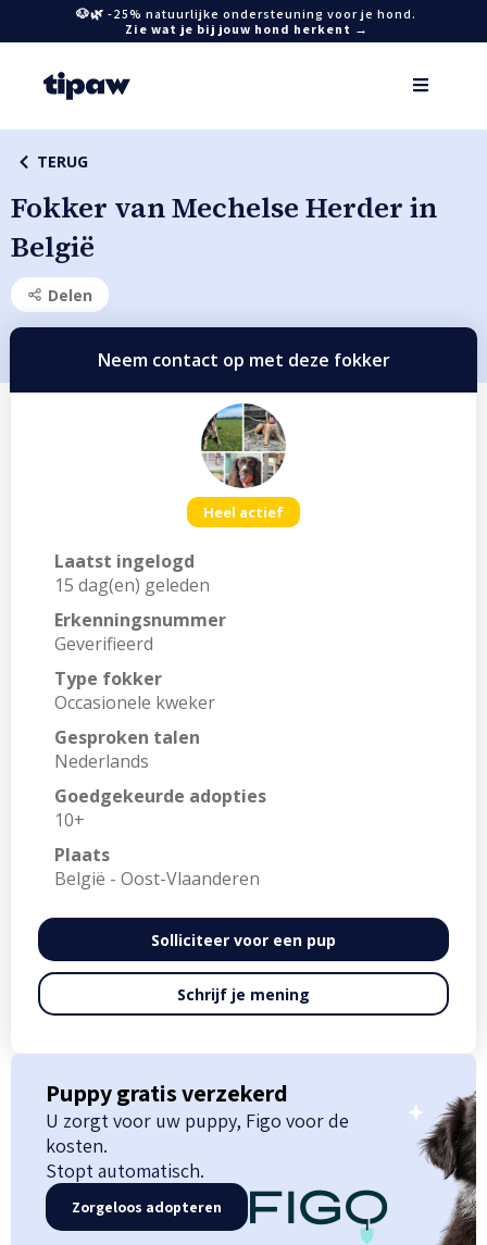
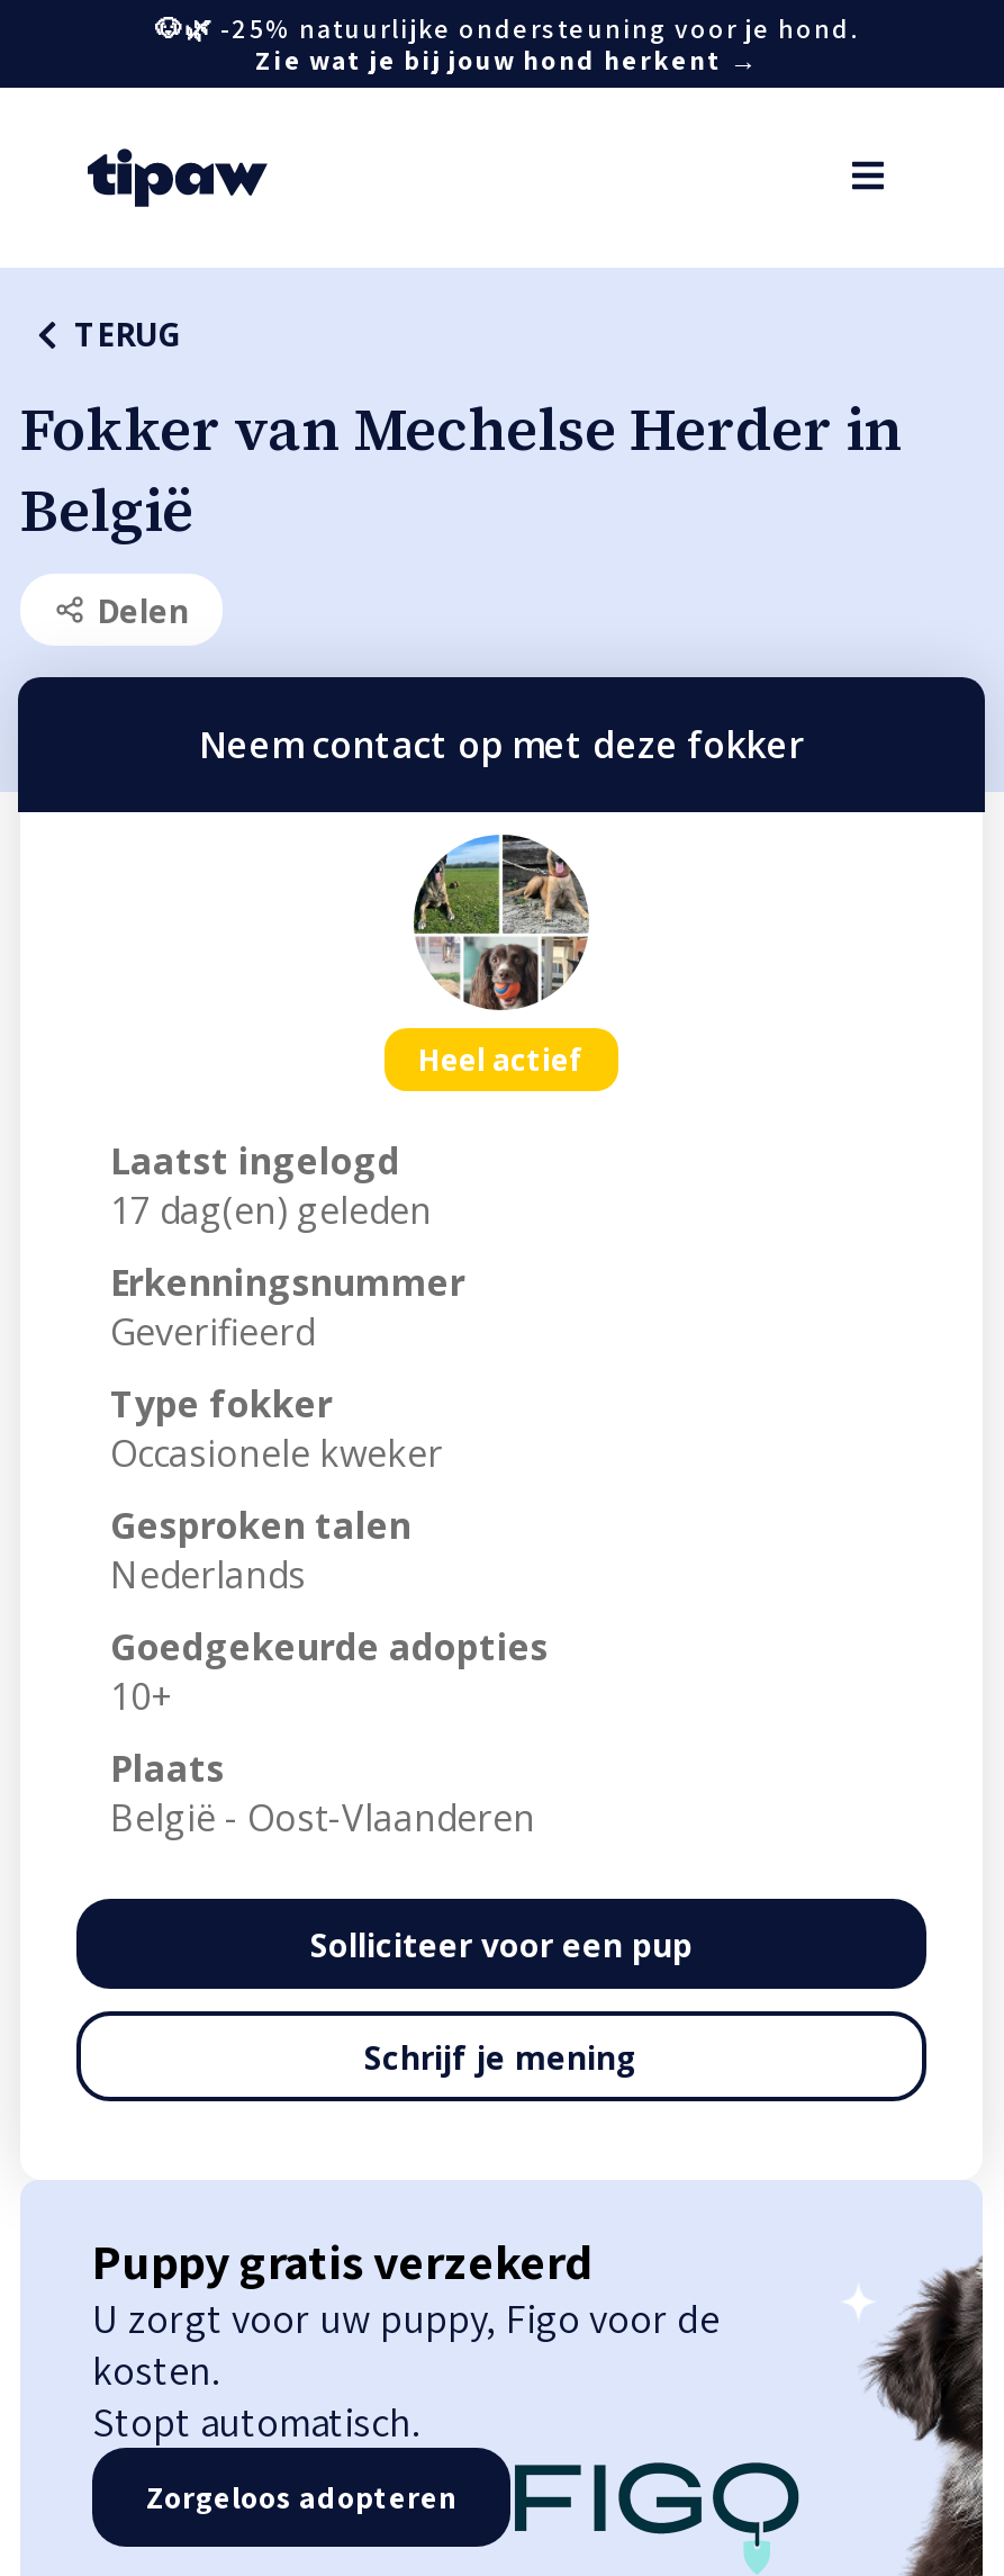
[54,573,210,597] 15 dag(en) geleden -> [110,1186,432,1235] 17 dag(en) geleden

